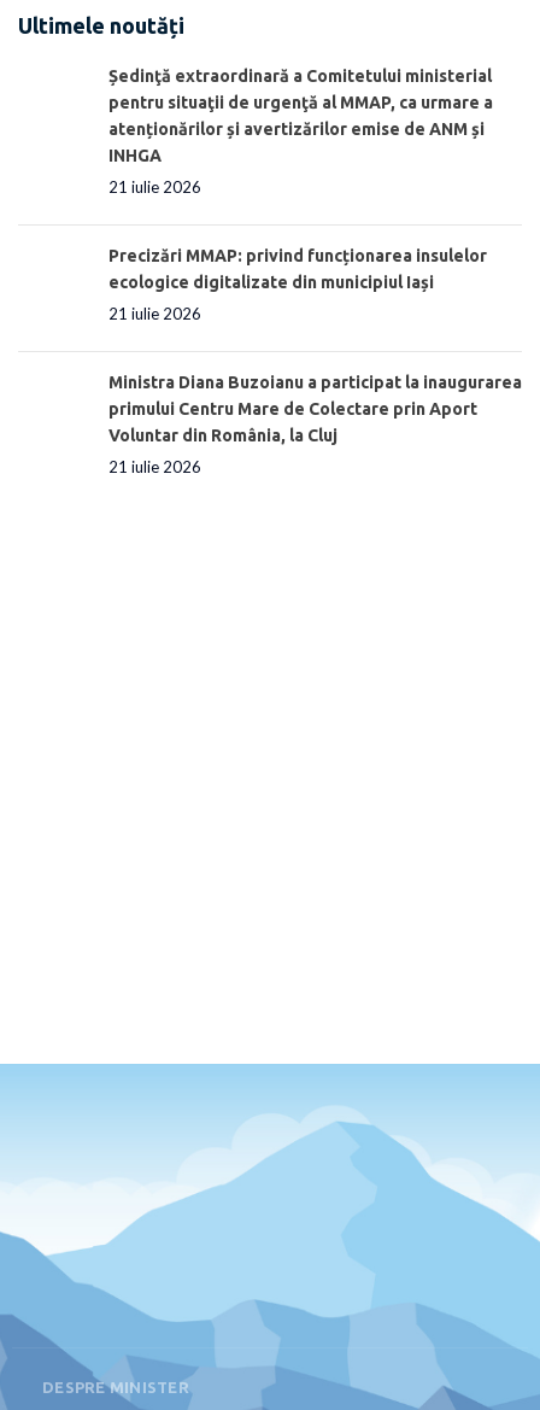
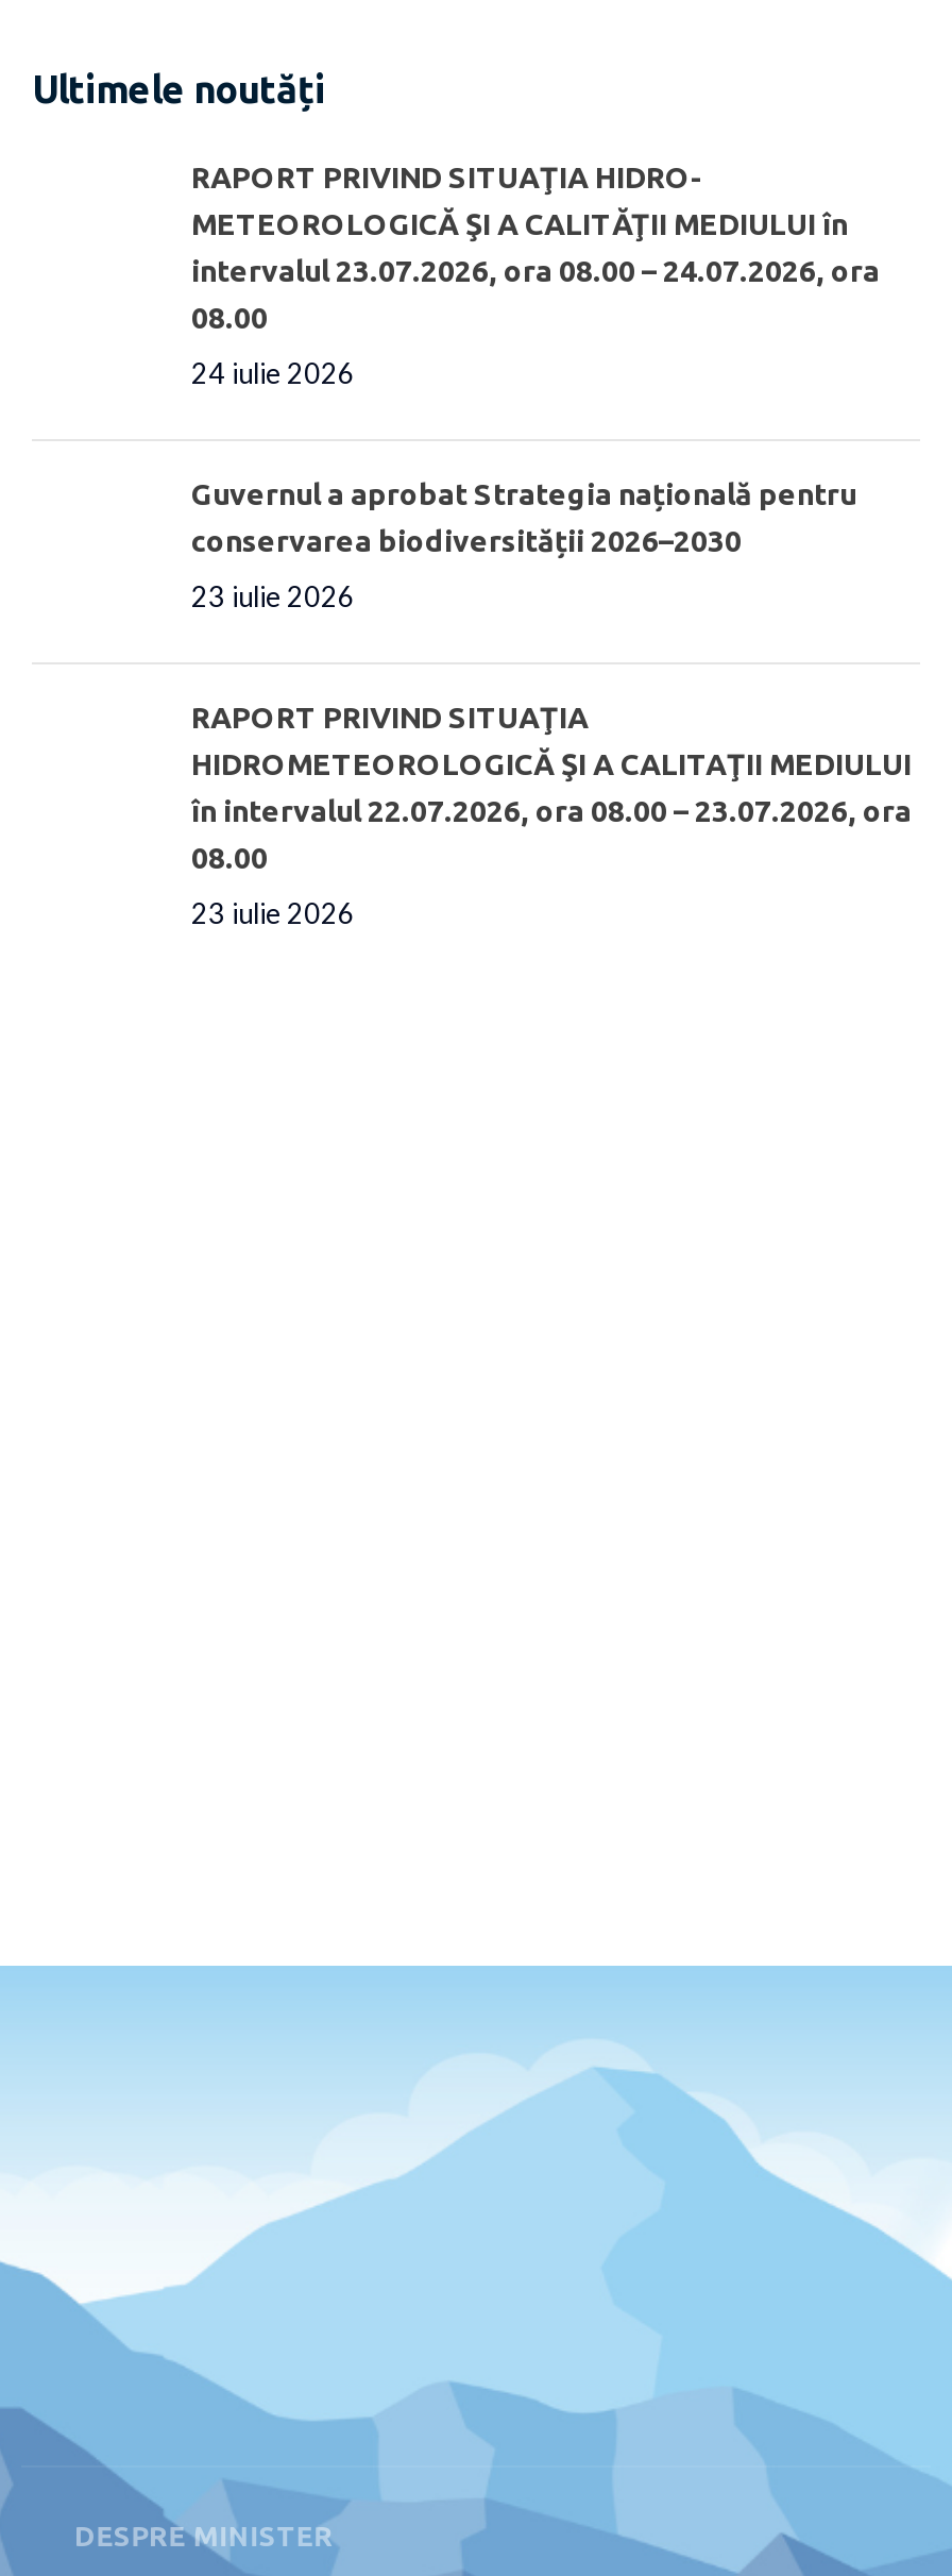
[108,66,493,165] Ședinţă extraordinară a Comitetului ministerial | pentru situaţii de urgenţă al MMAP, ca urmare a | atenționărilor și avertizărilor emise de ANM și | INHGA -> [191,161,880,335] RAPORT PRIVIND SITUAŢIA HIDRO- | METEOROLOGICĂ ŞI A CALITĂŢII MEDIULUI în | intervalul 23.07.2026, ora 08.00 – 24.07.2026, ora | 08.00
[108,177,201,197] 21 iulie 2026 -> [191,356,355,390] 24 iulie 2026
[108,246,487,292] Precizări MMAP: privind funcționarea insulelor | ecologice digitalizate din municipiul Iași -> [191,477,856,558] Guvernul a aprobat Strategia națională pentru | conservarea biodiversității 2026–2030
[108,304,201,323] 21 iulie 2026 -> [191,579,355,613] 23 iulie 2026
[108,373,522,445] Ministra Diana Buzoianu a participat la inaugurarea | primului Centru Mare de Colectare prin Aport | Voluntar din România, la Cluj -> [191,701,912,875] RAPORT PRIVIND SITUAŢIA | HIDROMETEOROLOGICĂ ŞI A CALITAŢII MEDIULUI | în intervalul 22.07.2026, ora 08.00 – 23.07.2026, ora | 08.00
[108,457,201,476] 21 iulie 2026 -> [191,896,355,930] 23 iulie 2026

